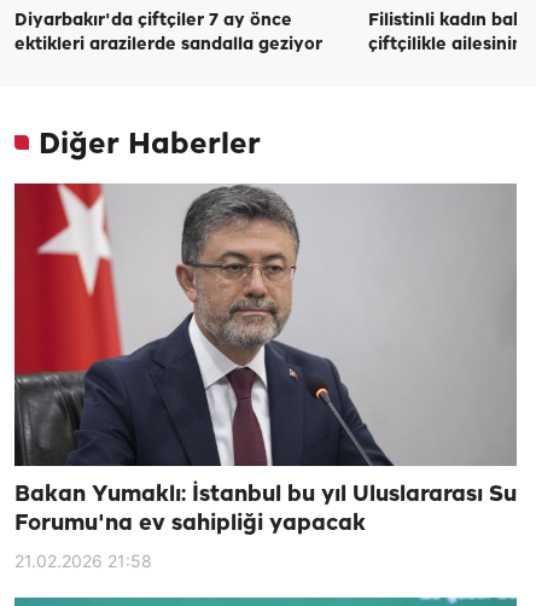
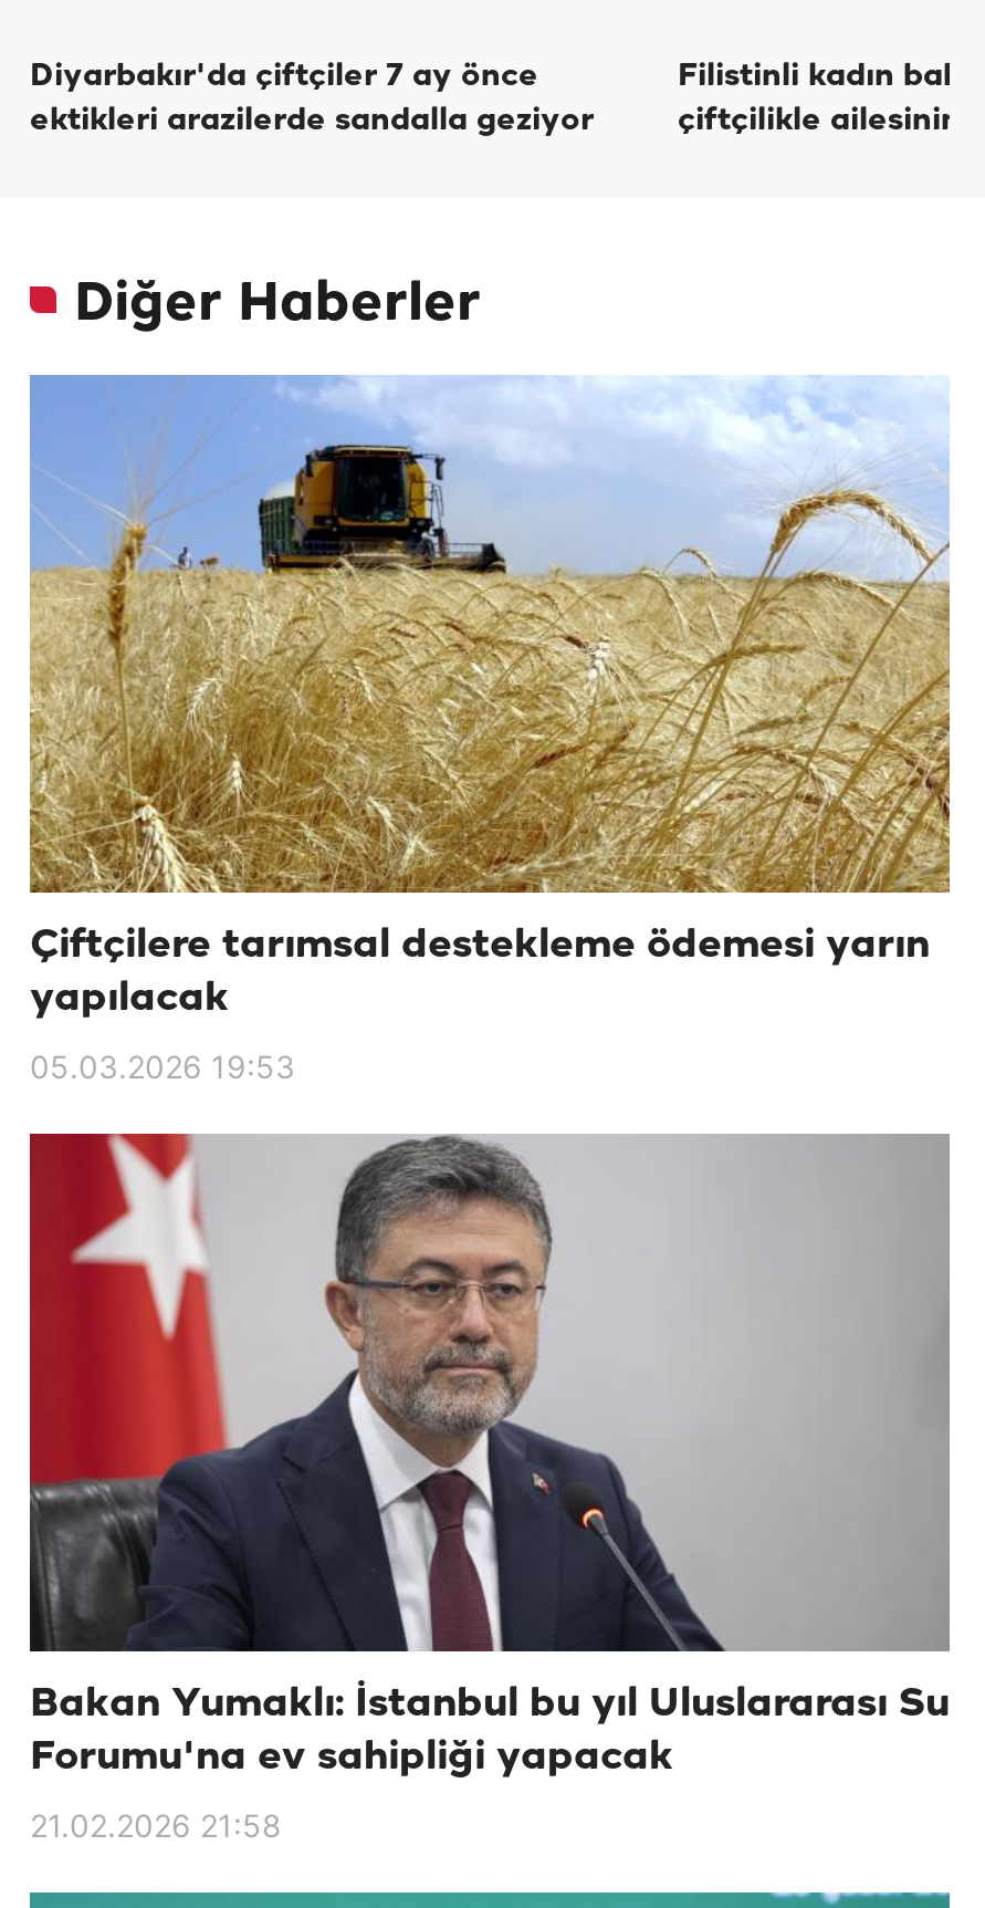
none -> [28,373,952,1085] [image] | Çiftçilere tarımsal destekleme ödemesi yarın | yapılacak | 05.03.2026 19:53

